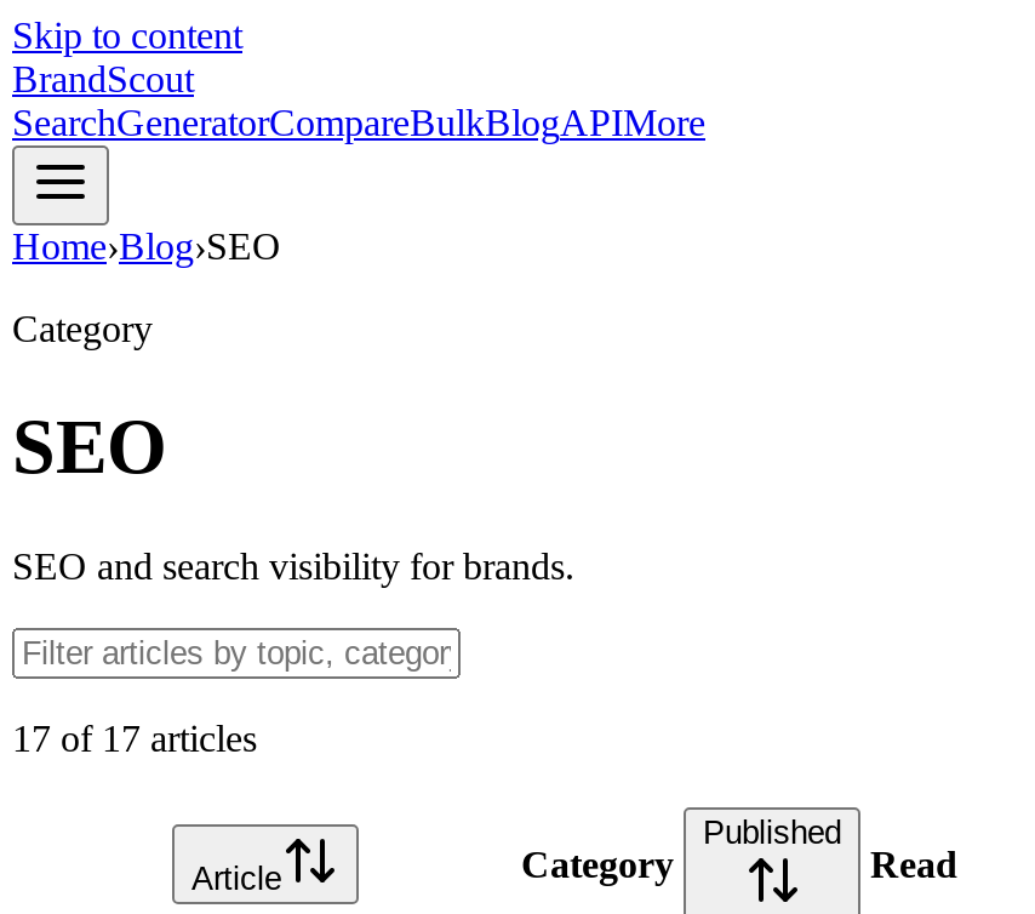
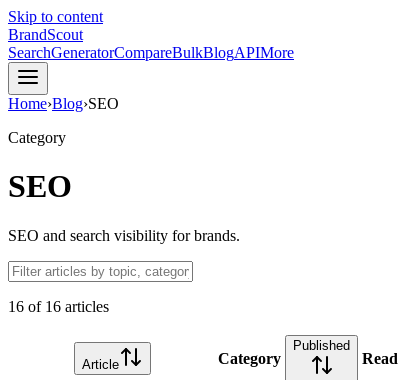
[12,717,257,759] 17 of 17 articles -> [8,298,109,315] 16 of 16 articles

